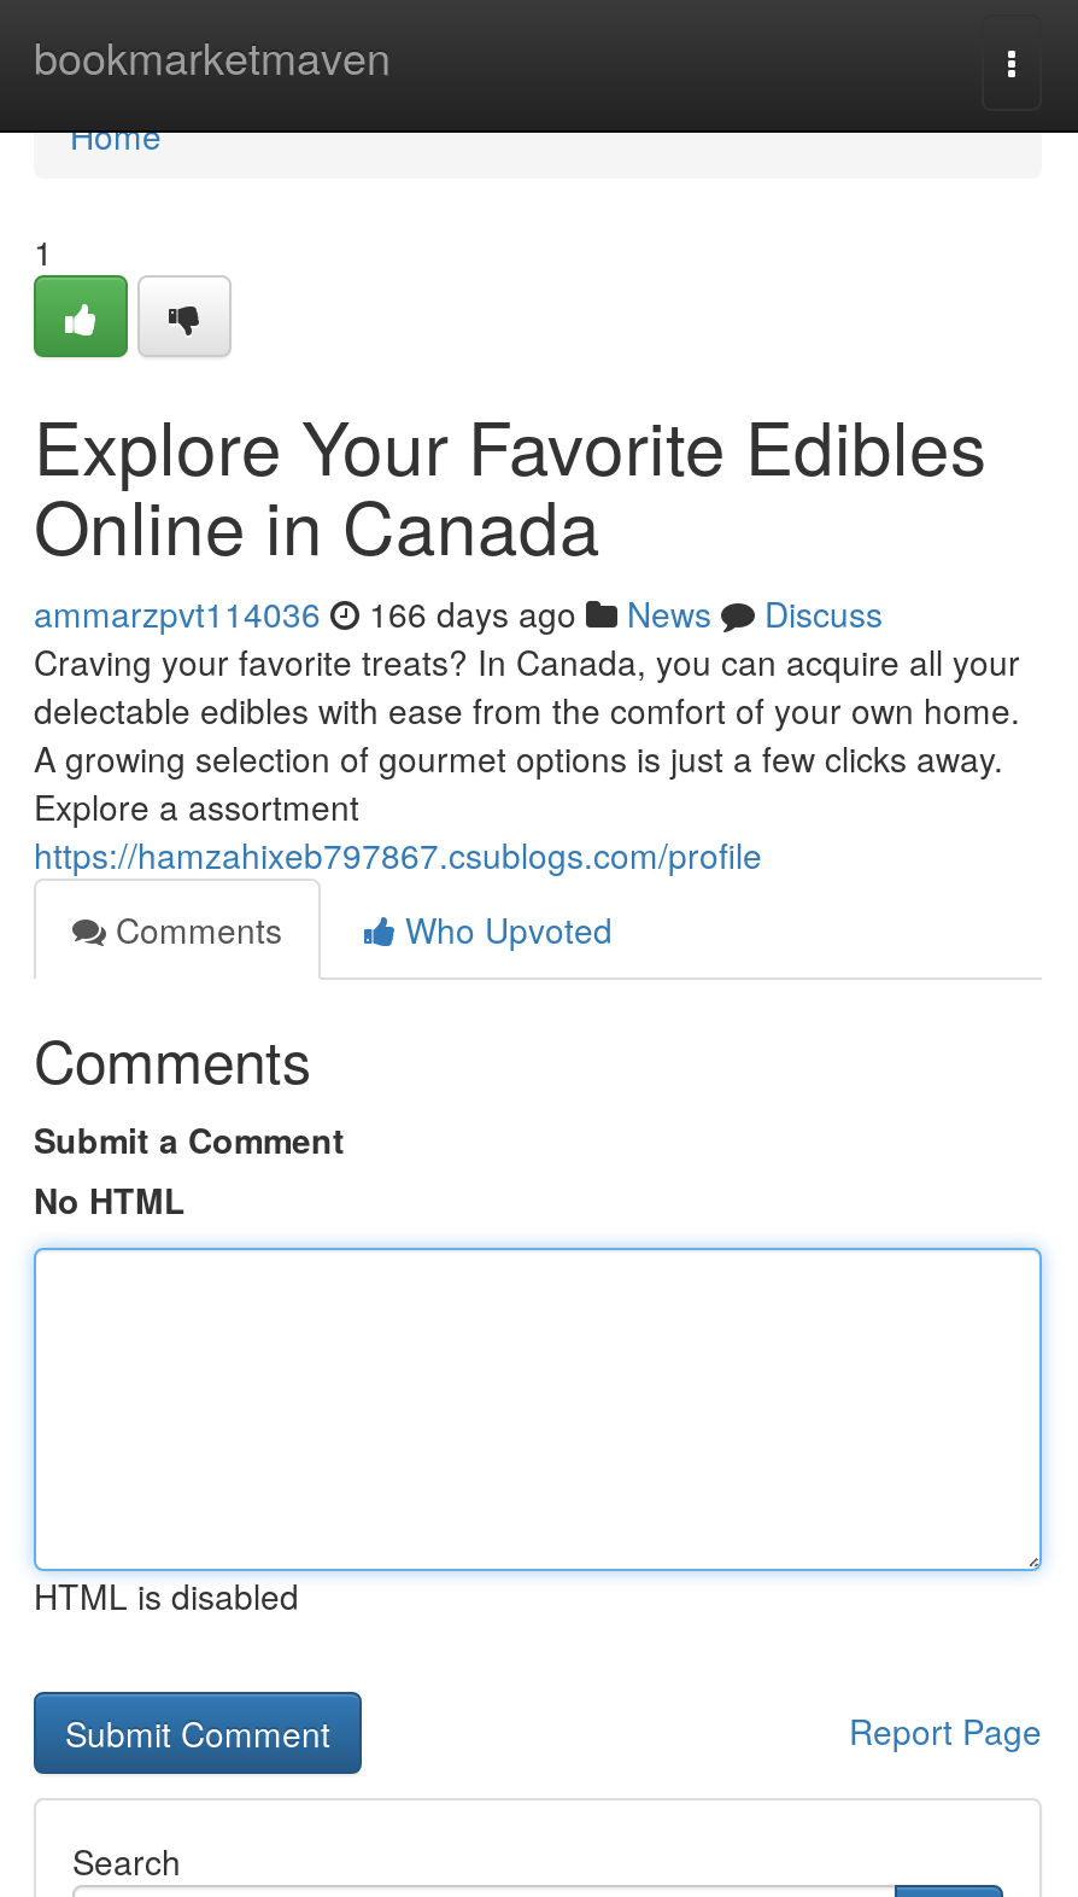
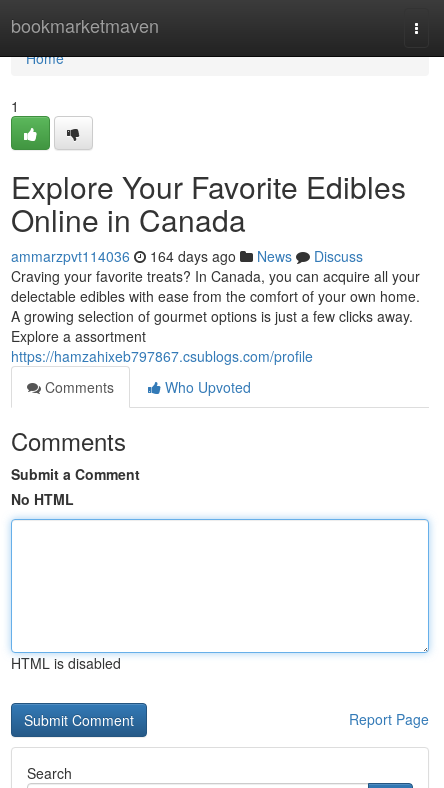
[34,589,883,637] ammarzpvt114036 166 days ago News Discuss -> [11,246,363,266] ammarzpvt114036 164 days ago News Discuss

